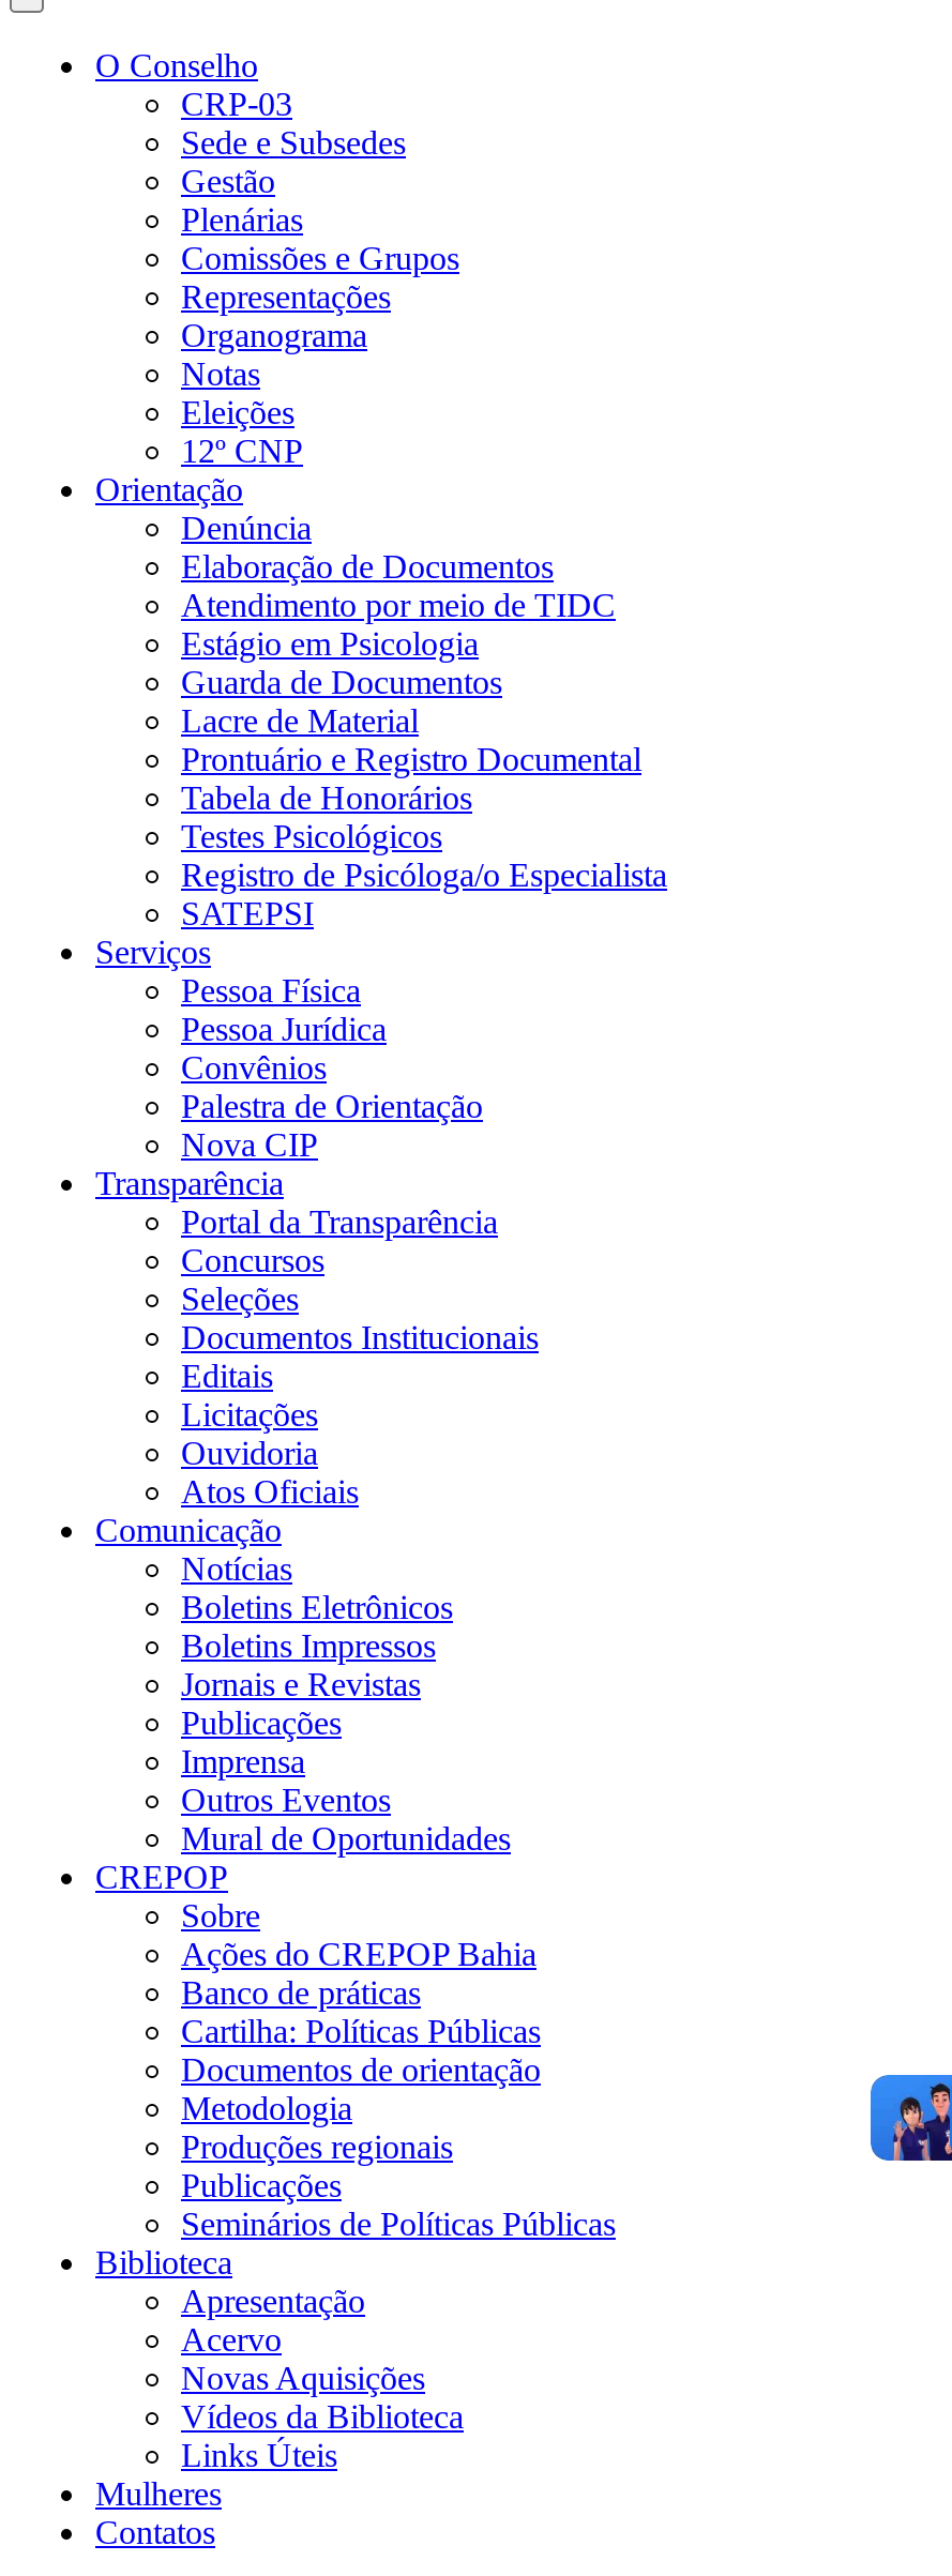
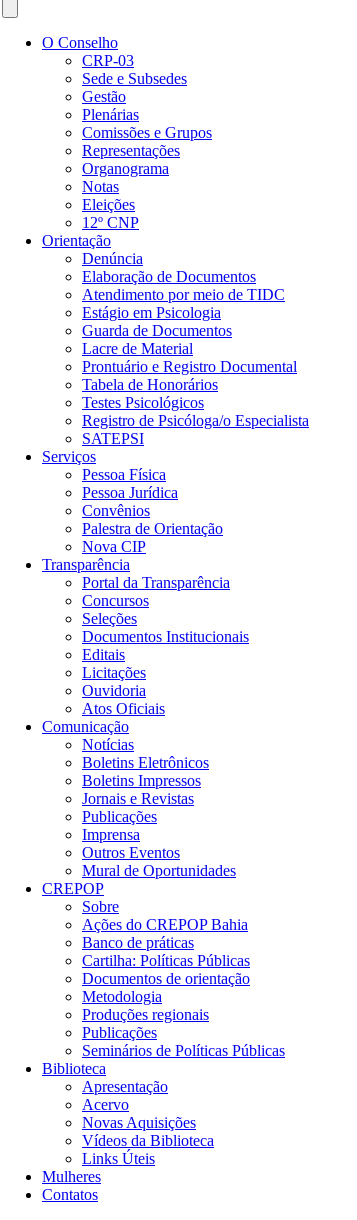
[868,2073,946,2163] [image] -> none

